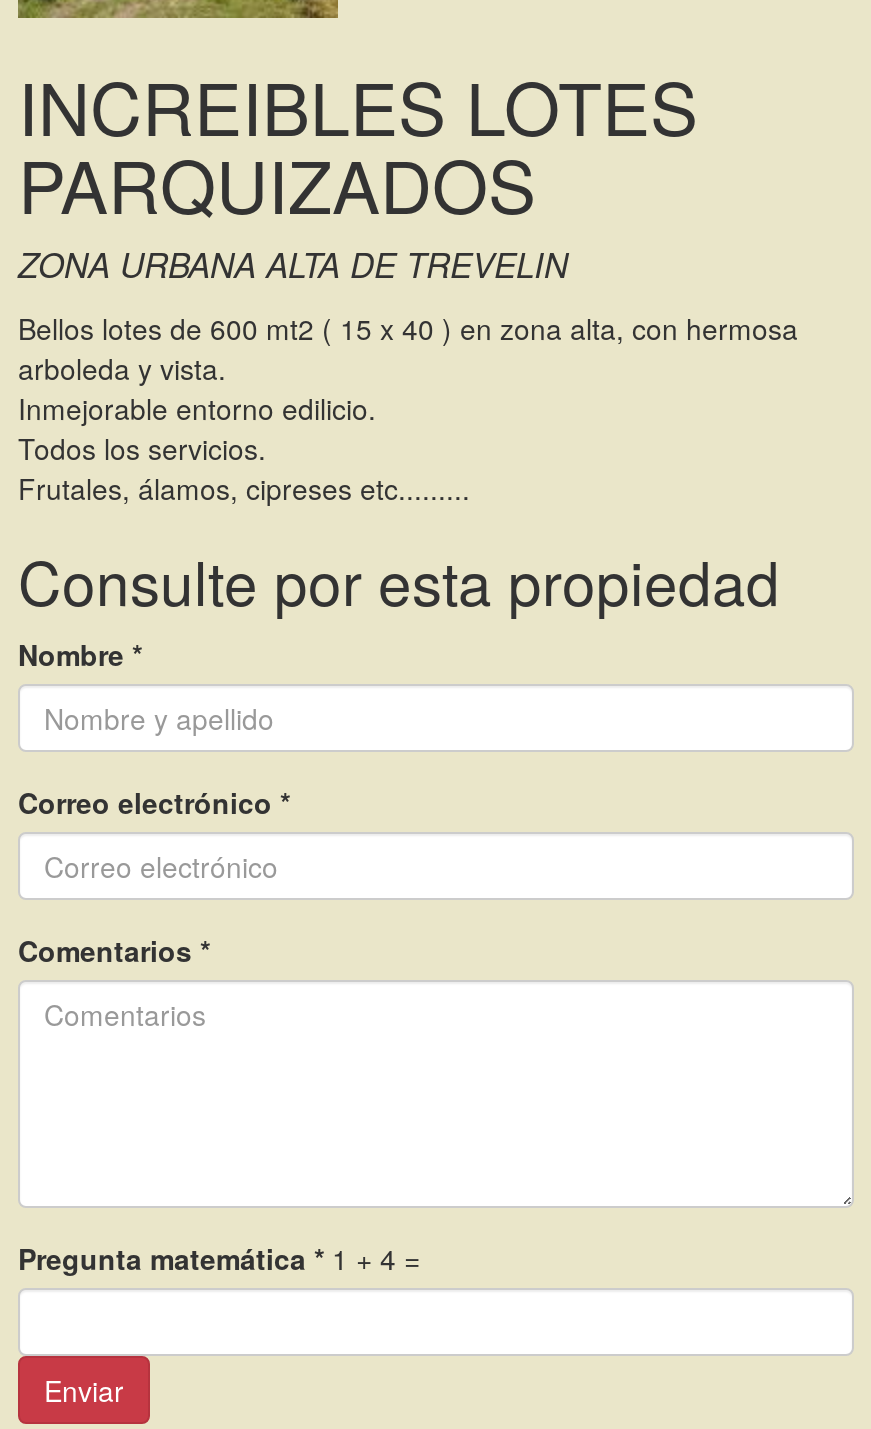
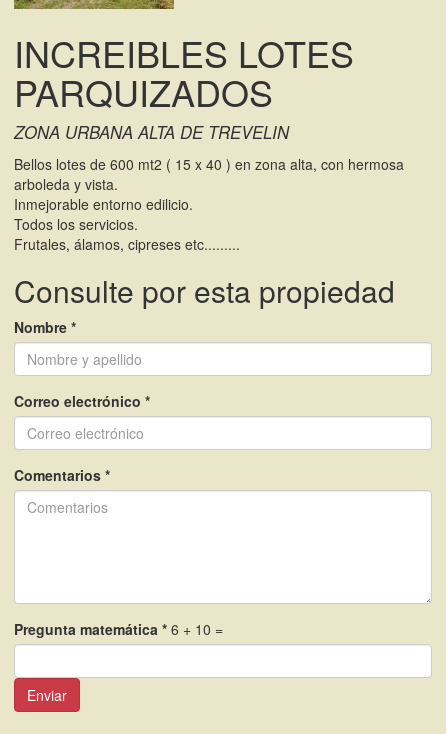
[18,1238,420,1278] Pregunta matemática * 1 + 4 = -> [14,619,223,639] Pregunta matemática * 6 + 10 =

